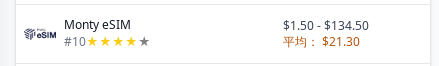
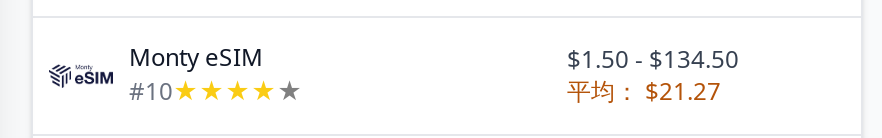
[283,33,360,50] 平均： $21.30 -> [567,74,721,108] 平均： $21.27

